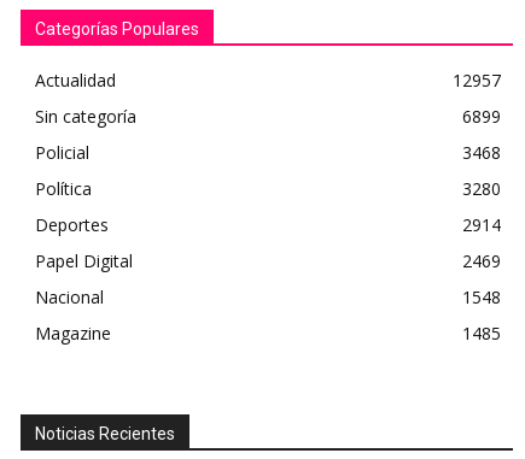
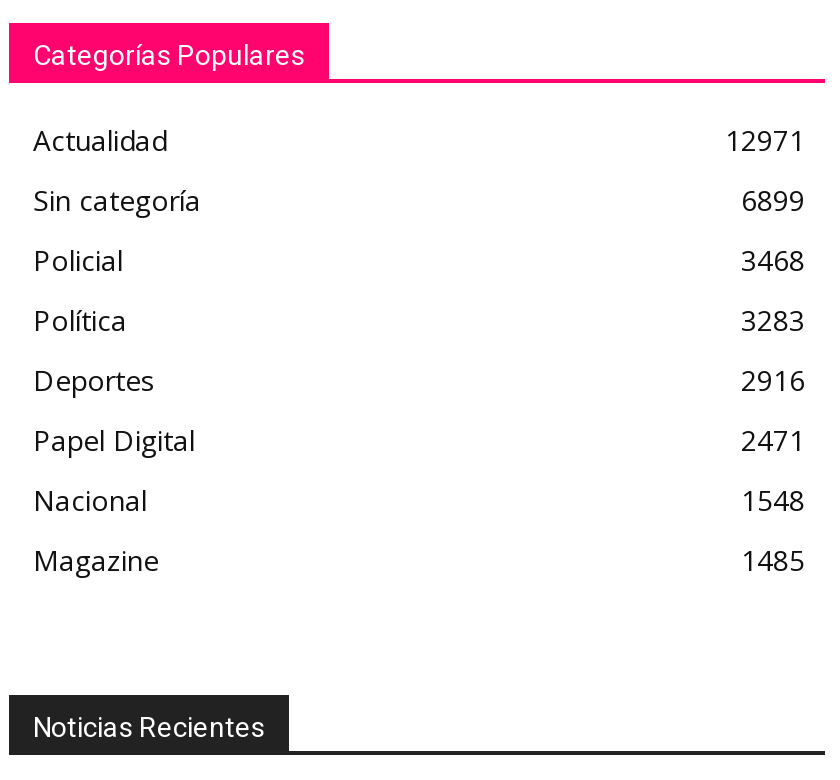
[453,69,501,92] 12957 -> [725,121,805,159] 12971
[462,177,501,200] 3280 -> [741,301,805,339] 3283
[462,213,501,236] 2914 -> [741,361,805,399] 2916
[462,249,501,272] 2469 -> [741,421,805,459] 2471

